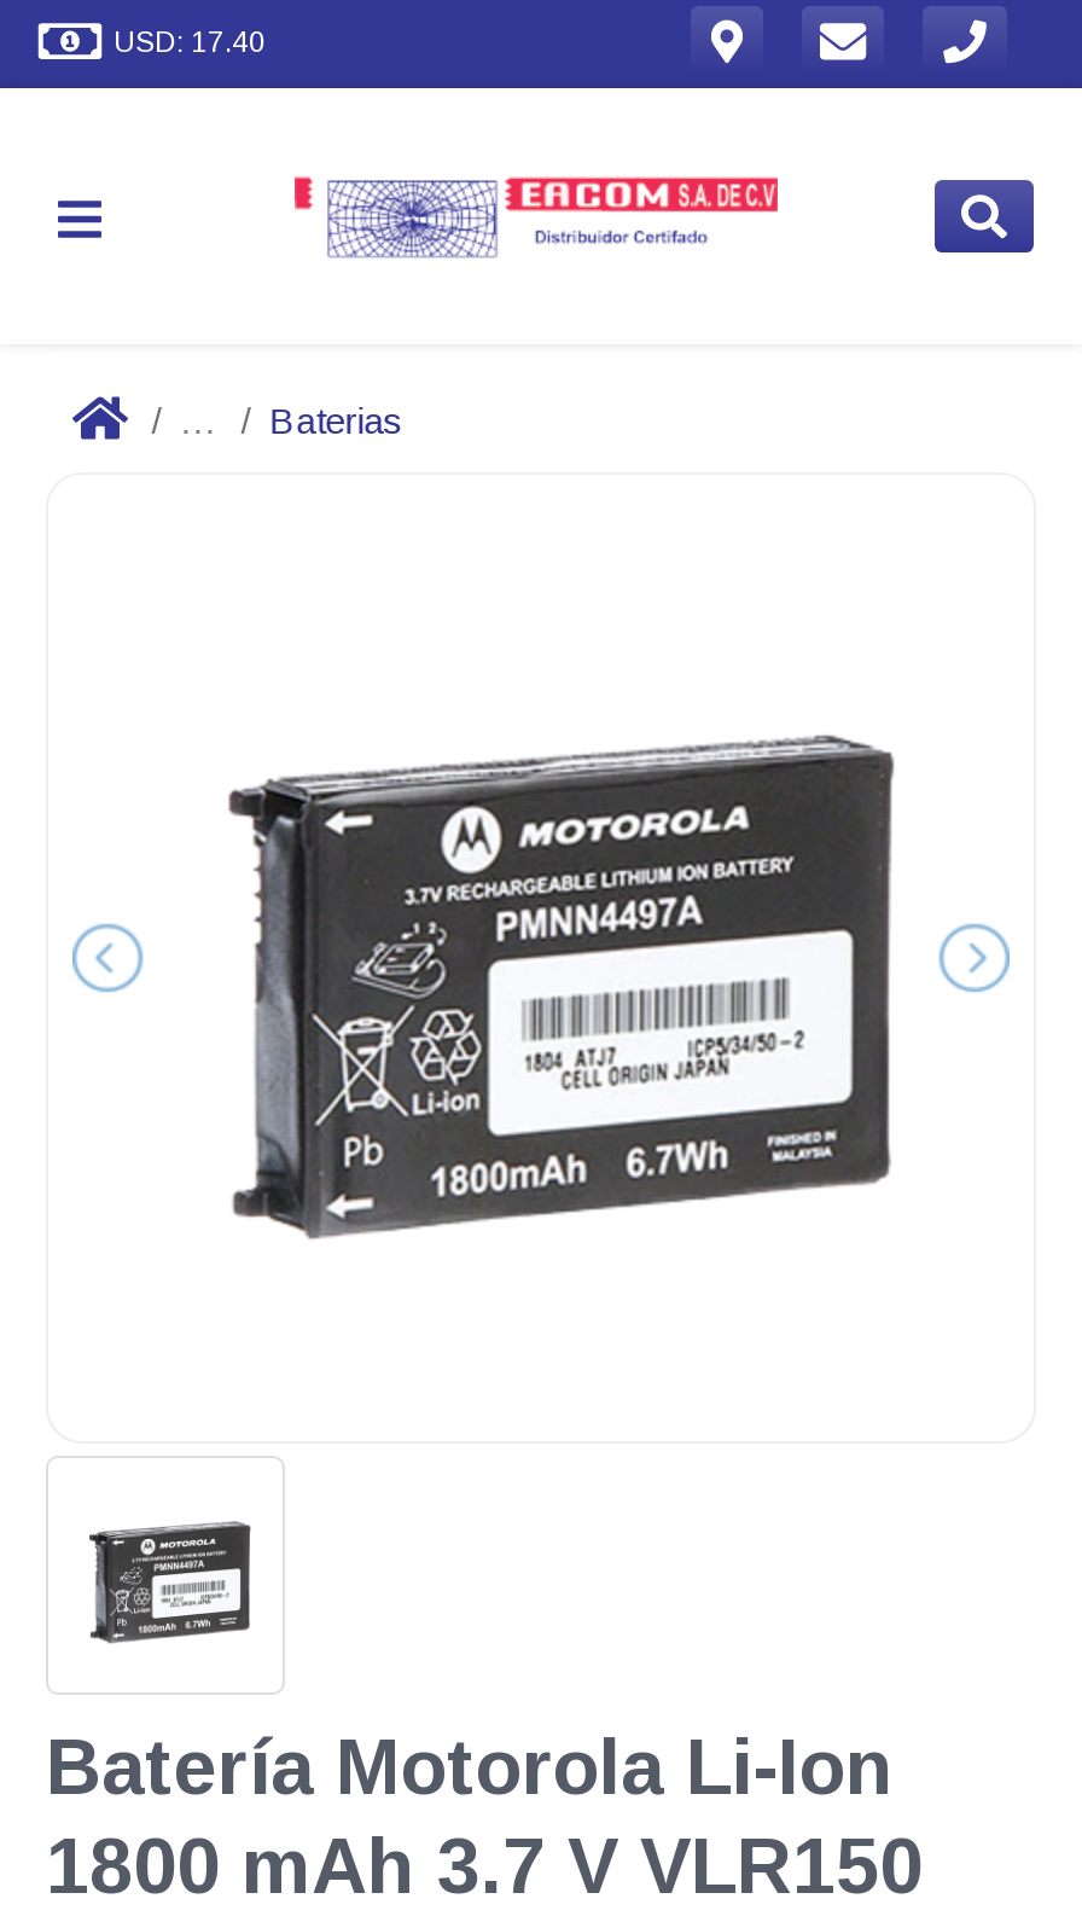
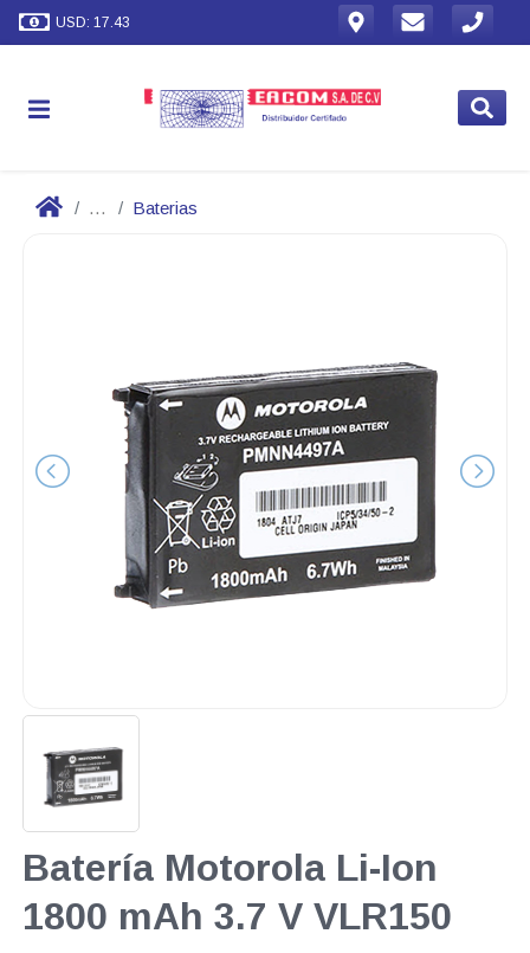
[114,24,266,58] USD: 17.40 -> [56,14,130,30] USD: 17.43

